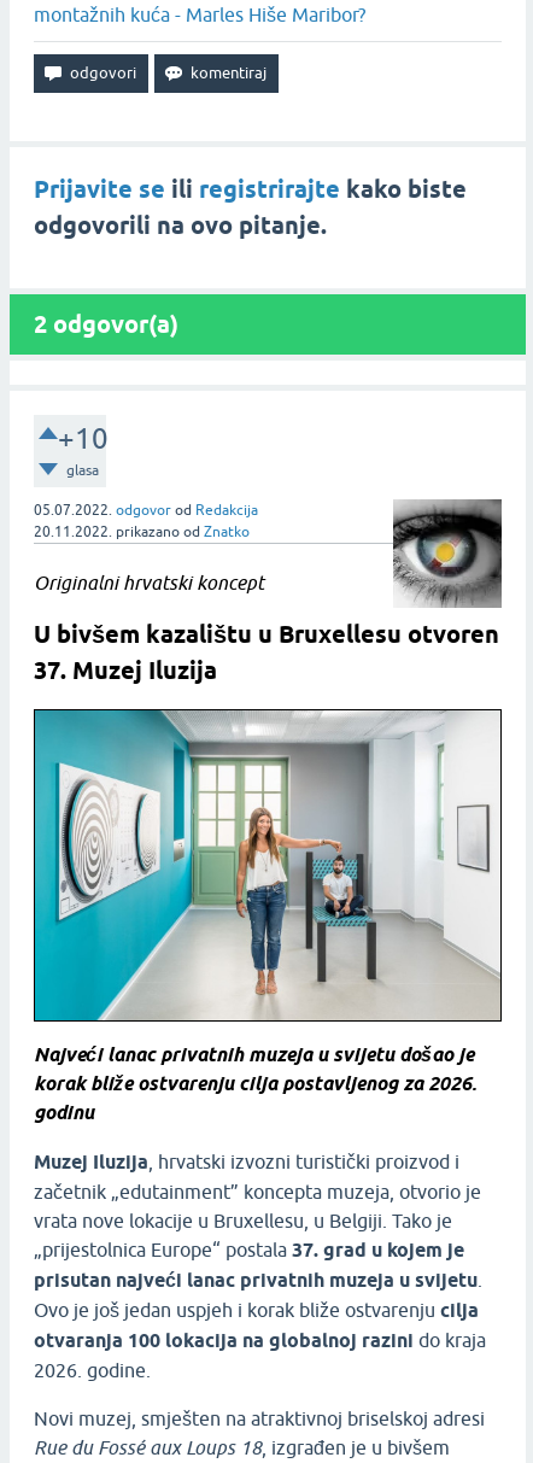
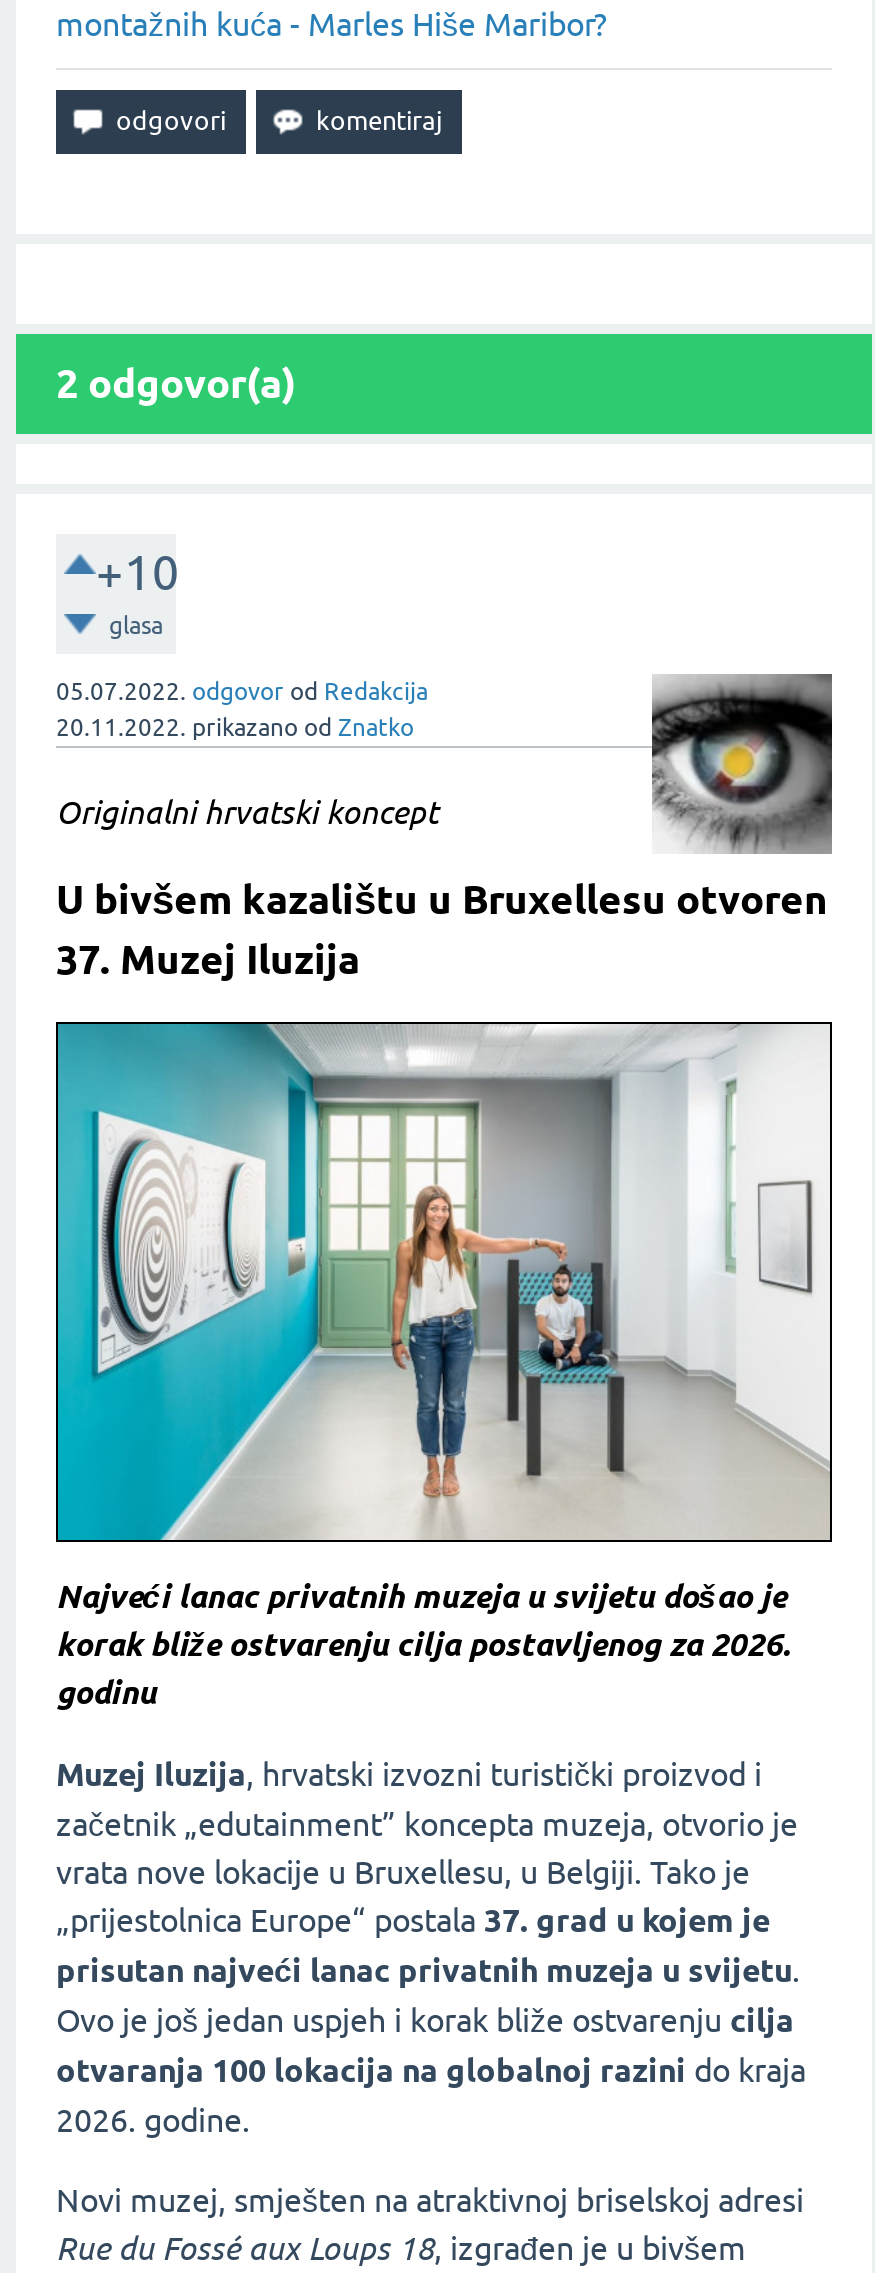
[34,175,467,240] Prijavite se ili registrirajte kako biste | odgovorili na ovo pitanje. -> none

